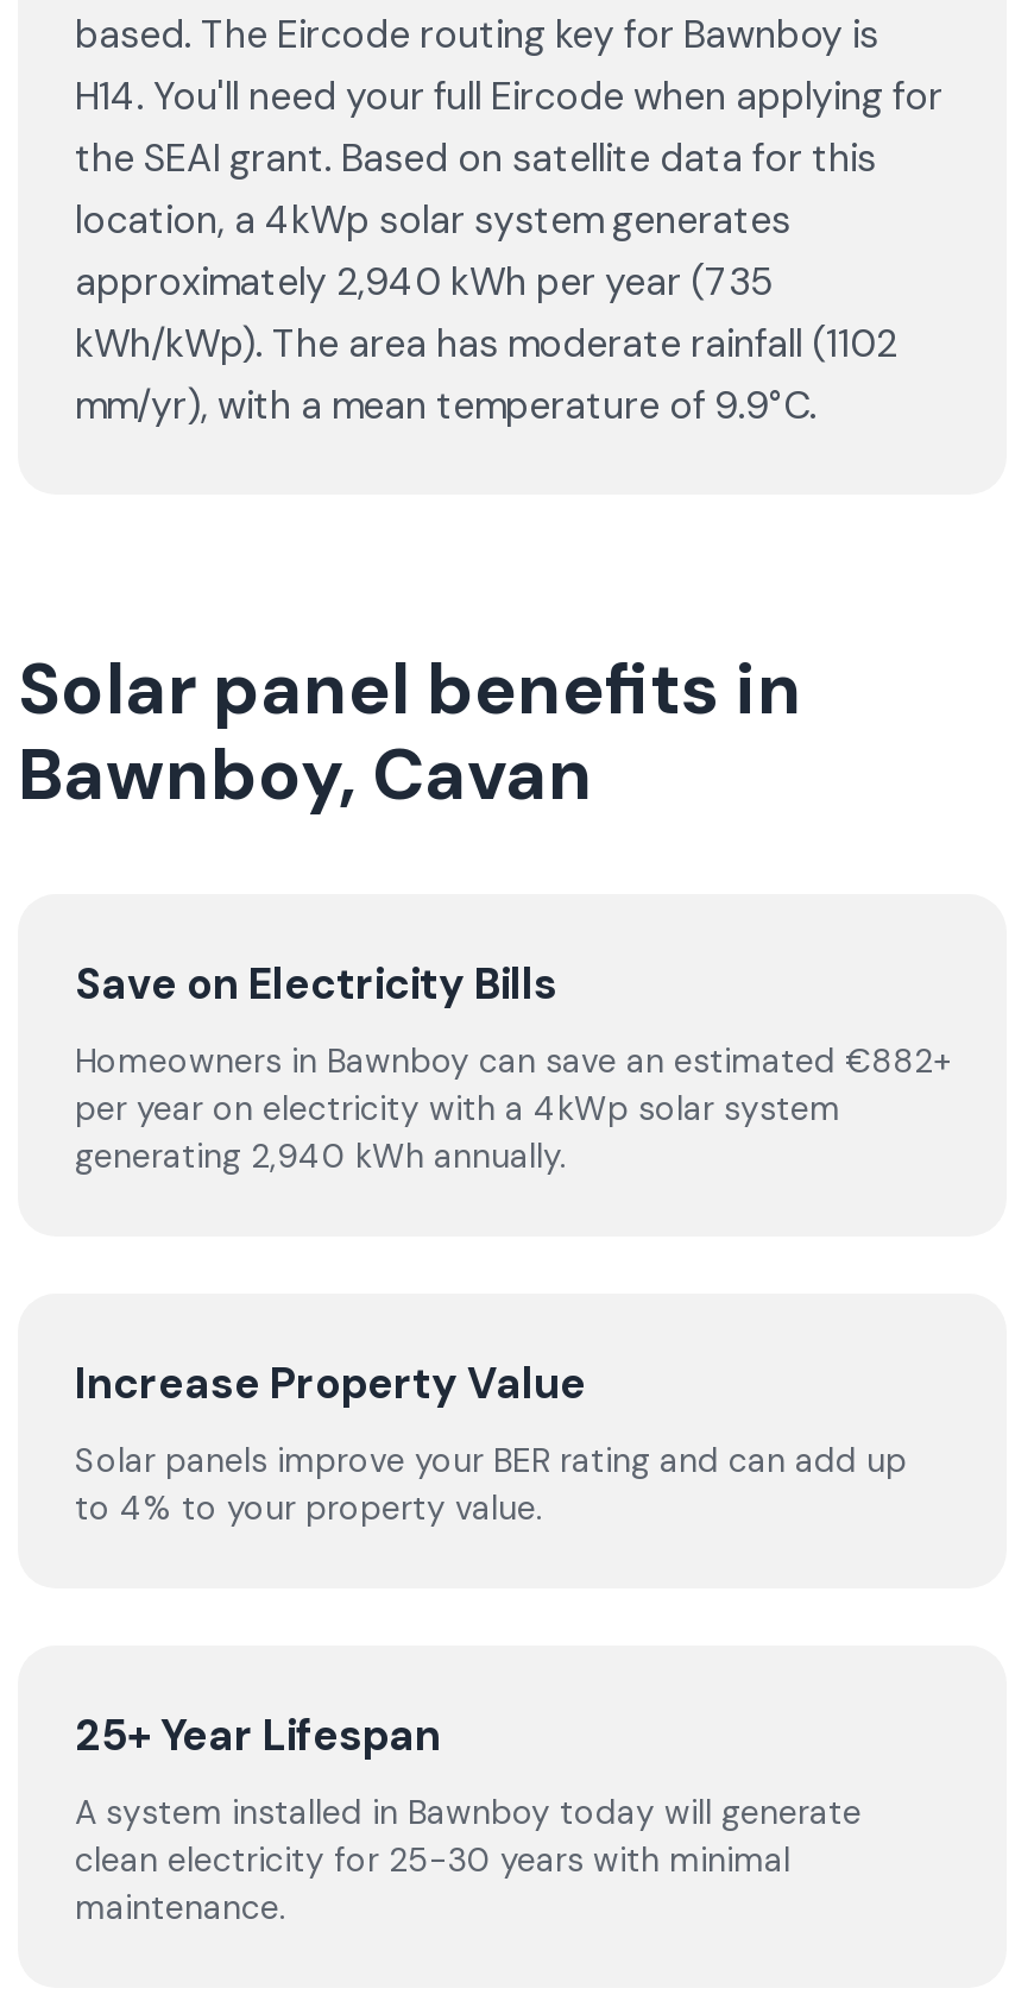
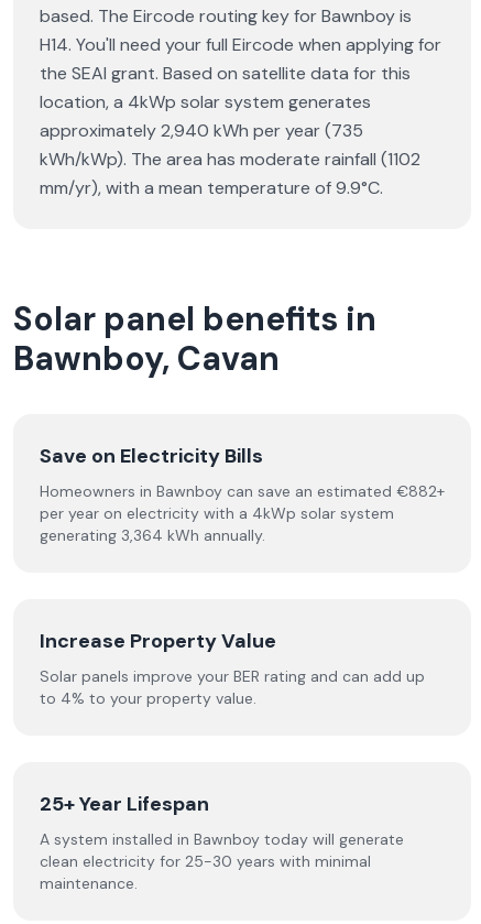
[75,1134,567,1177] generating 2,940 kWh annually. -> [40,525,265,545] generating 3,364 kWh annually.

